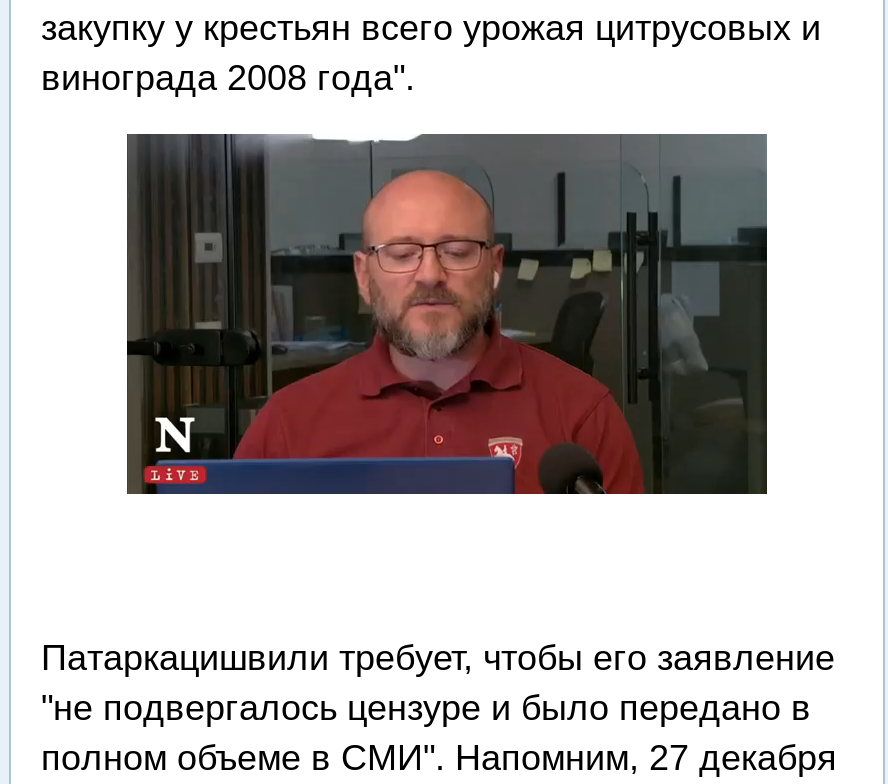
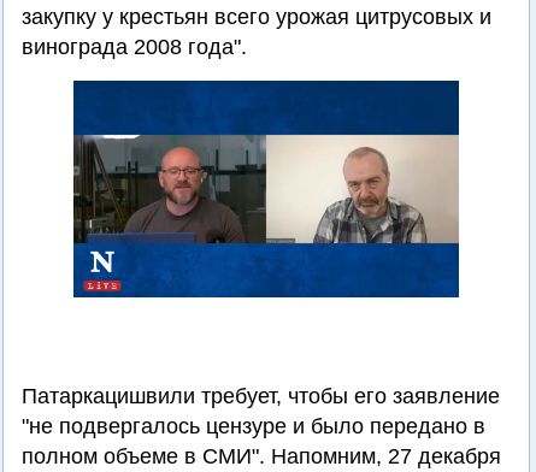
[127,132,769,496] [image] -> [73,79,460,299] [image]

